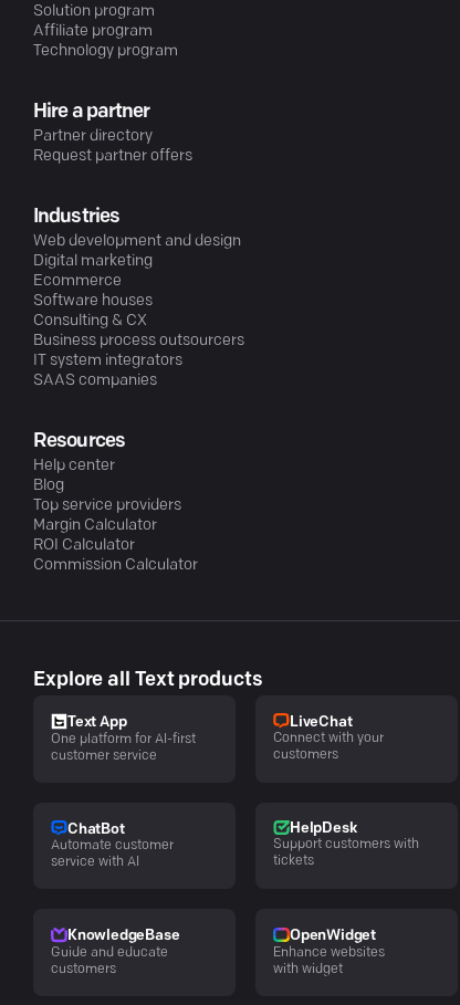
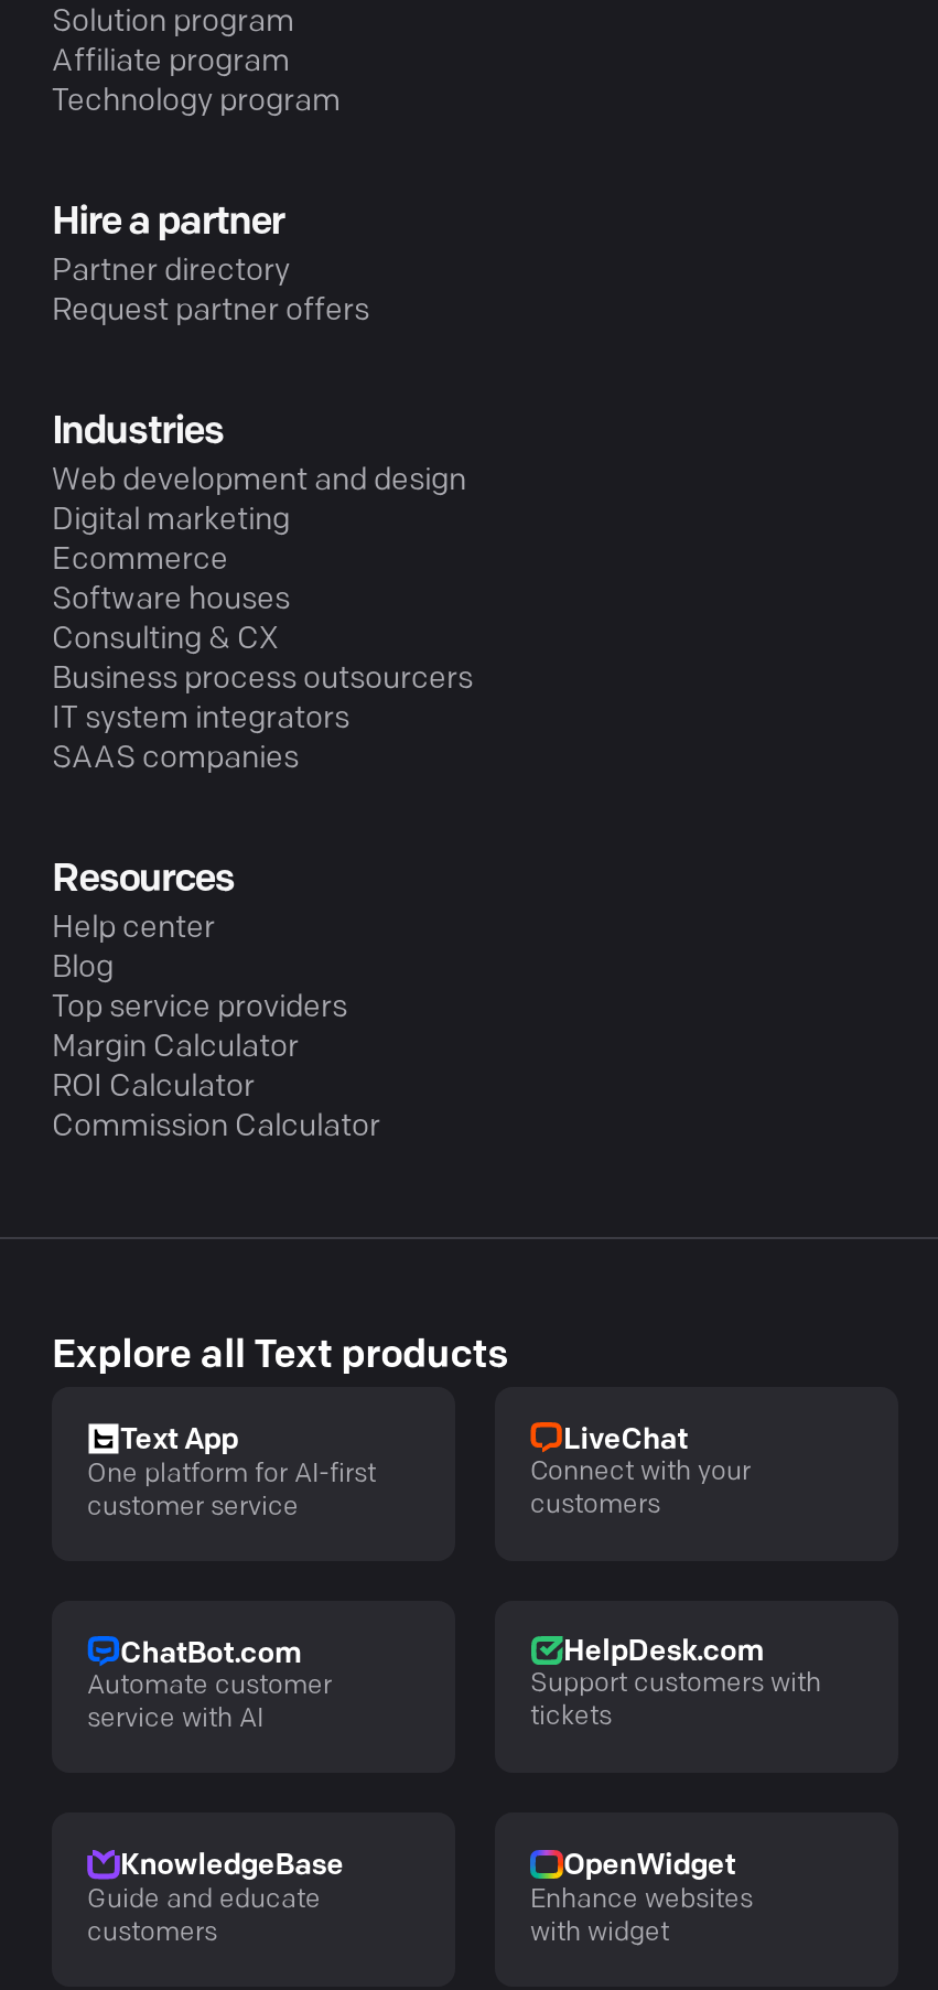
[67,822,125,837] ChatBot -> [120,1640,300,1668] ChatBot.com
[290,821,356,836] HelpDesk -> [563,1638,763,1667] HelpDesk.com

